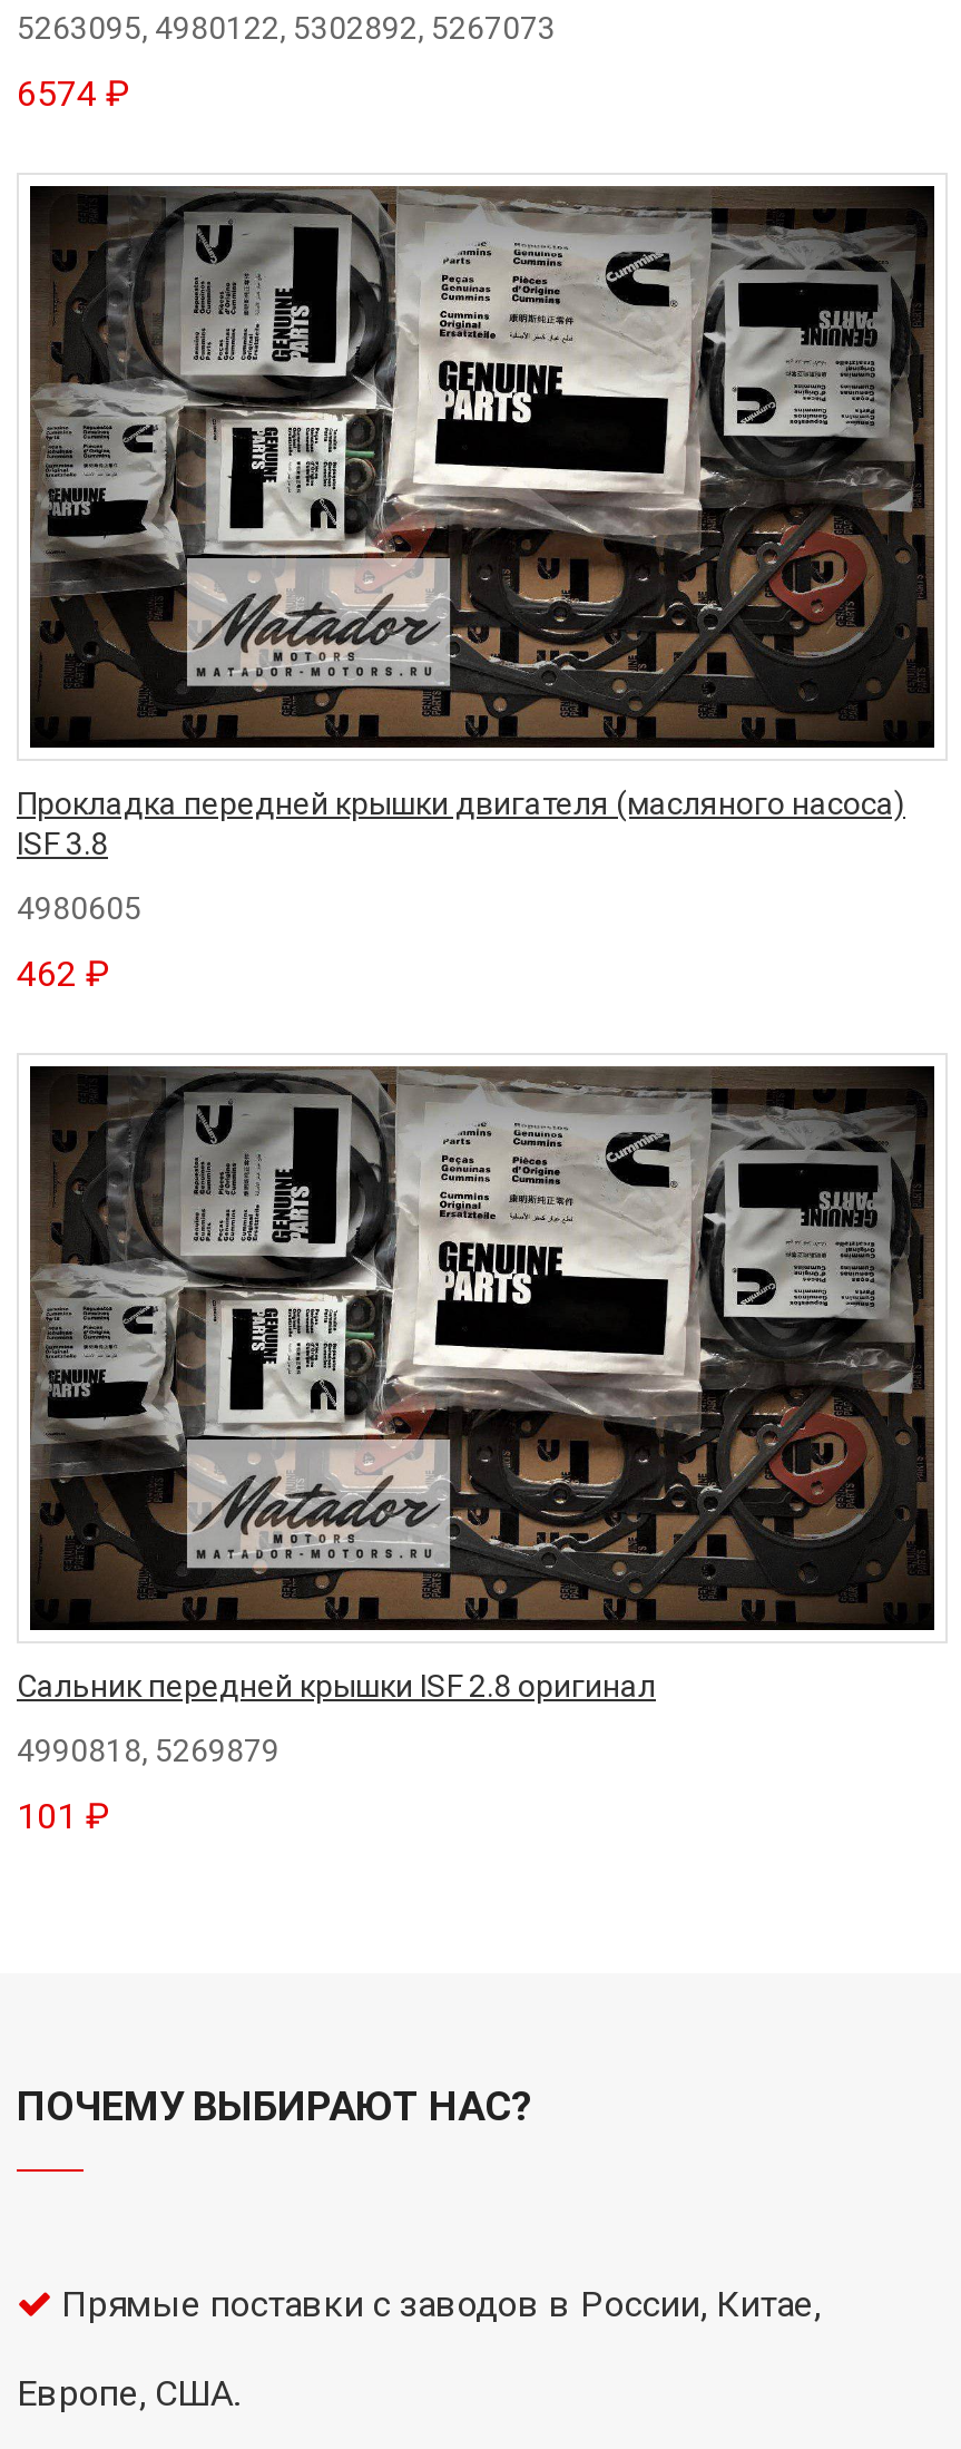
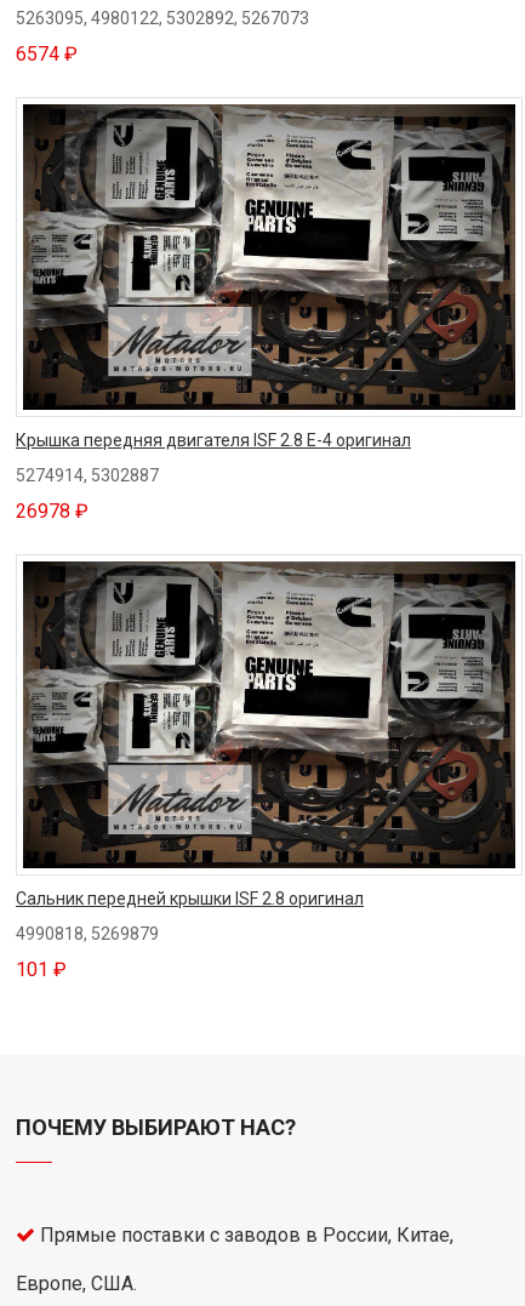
[17,786,905,862] Прокладка передней крышки двигателя (масляного насоса) | ISF 3.8 -> [16,431,411,450] Крышка передняя двигателя ISF 2.8 Е-4 оригинал
[17,891,141,927] 4980605 -> [16,466,159,485] 5274914, 5302887
[17,953,110,996] 462 ₽ -> [16,500,89,523] 26978 ₽

